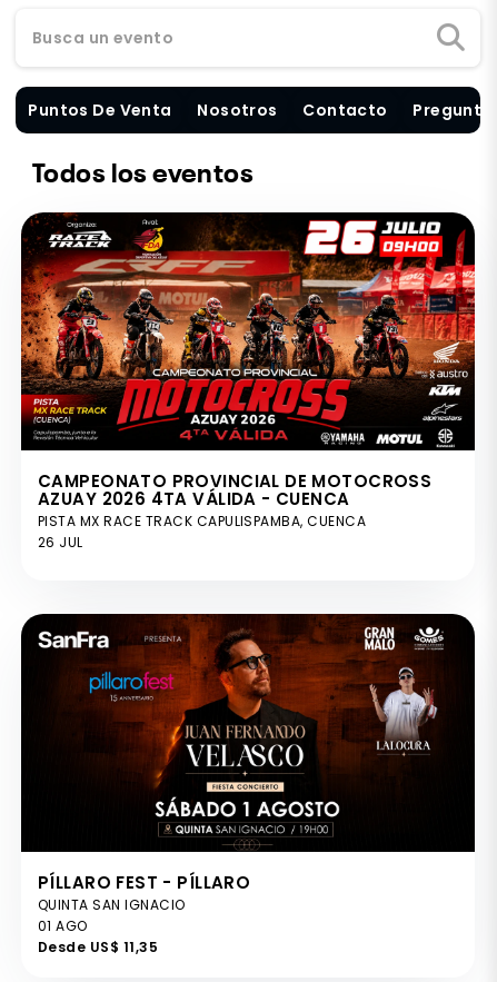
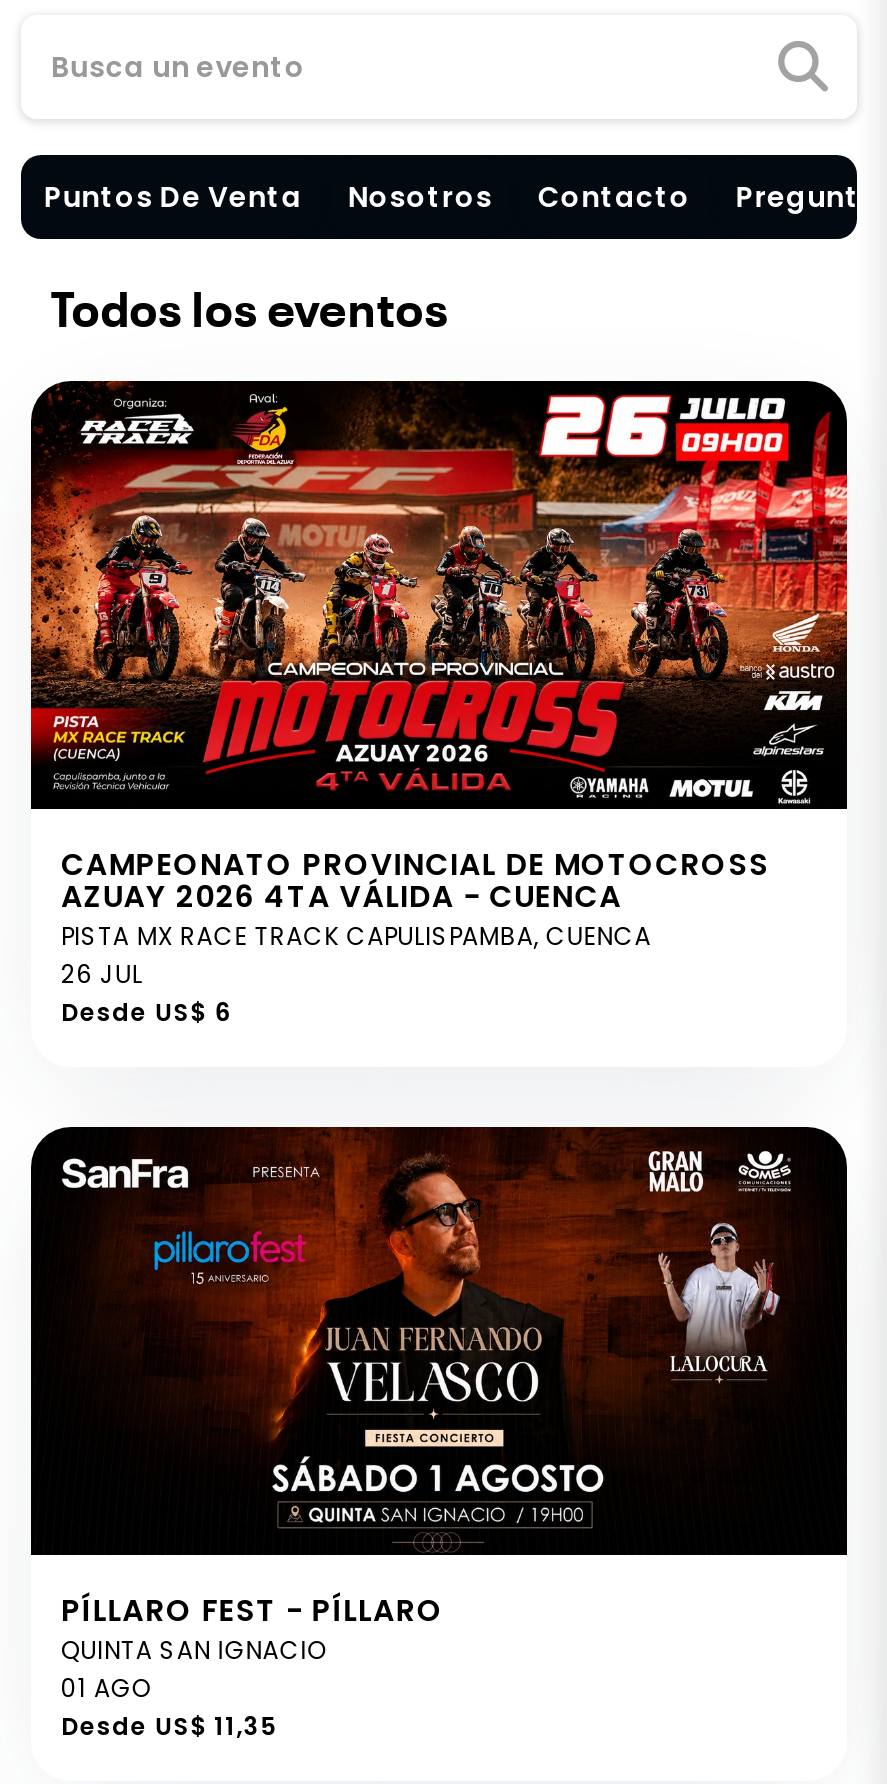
none -> [61,995,232,1029] Desde US$ 6

